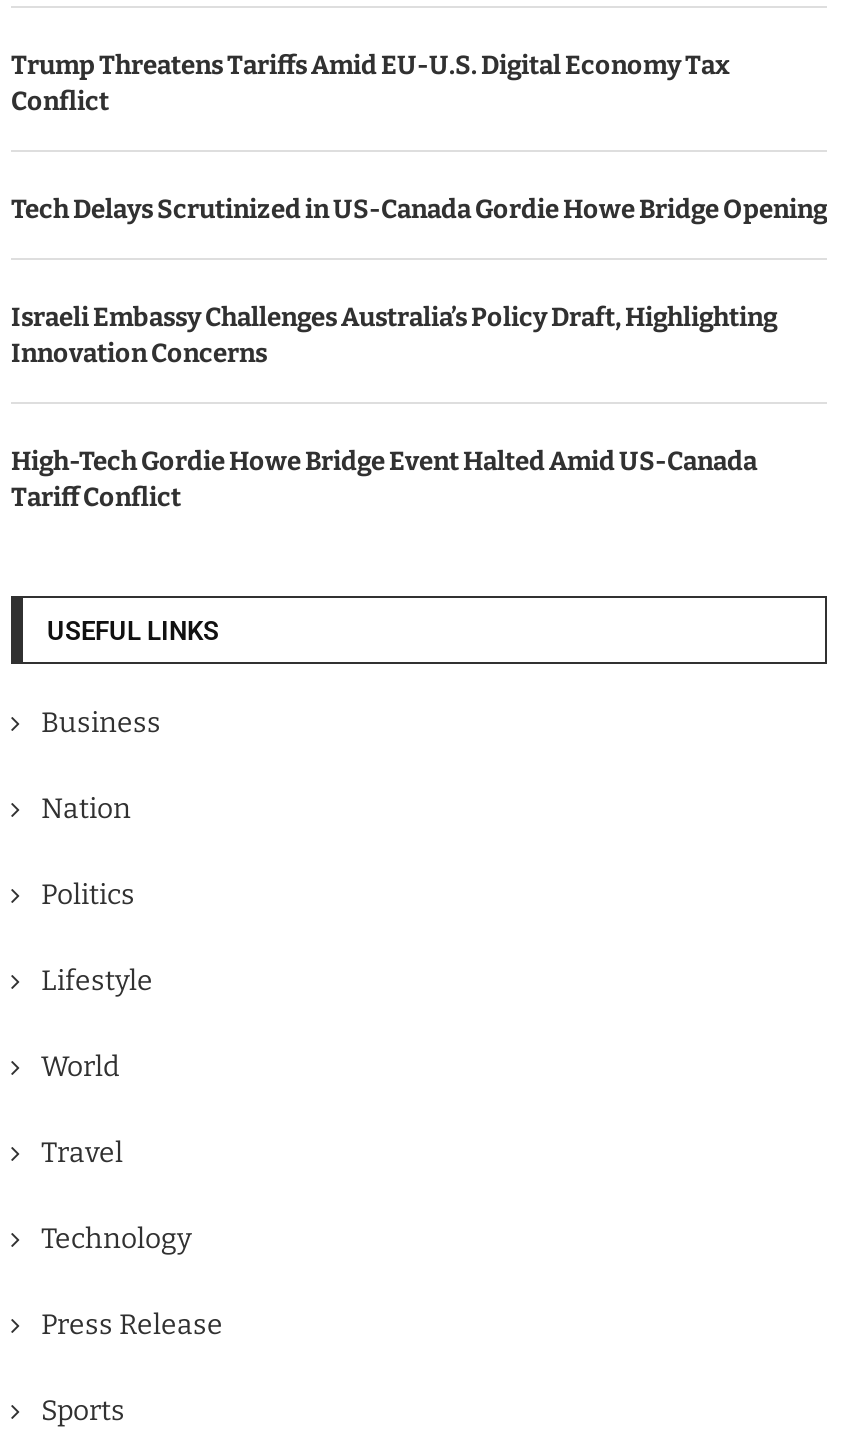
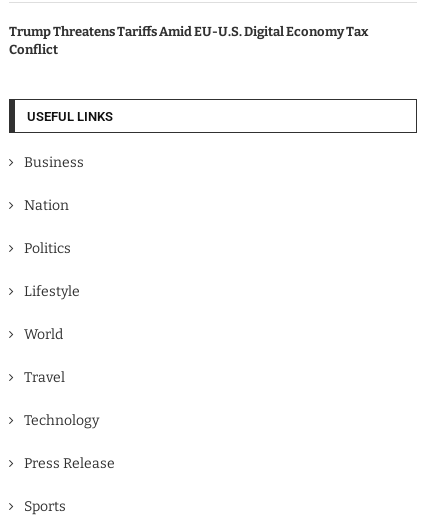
[11,194,827,224] Tech Delays Scrutinized in US-Canada Gordie Howe Bridge Opening -> none
[11,302,777,368] Israeli Embassy Challenges Australia’s Policy Draft, Highlighting | Innovation Concerns -> none
[11,446,757,512] High-Tech Gordie Howe Bridge Event Halted Amid US-Canada | Tariff Conflict -> none

